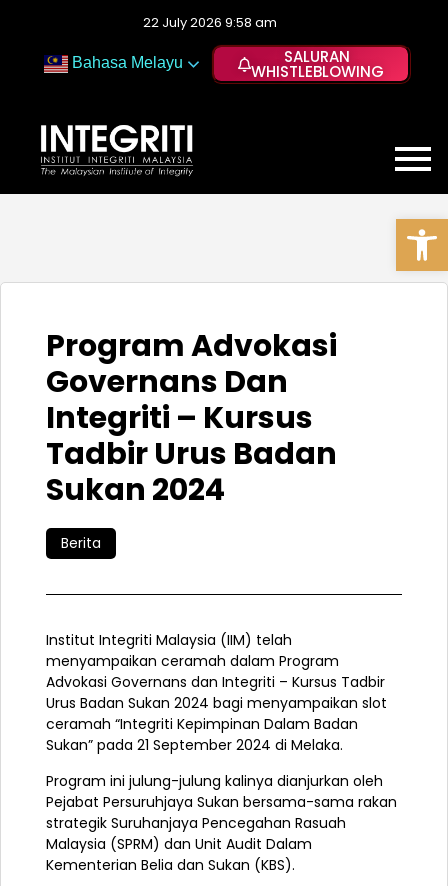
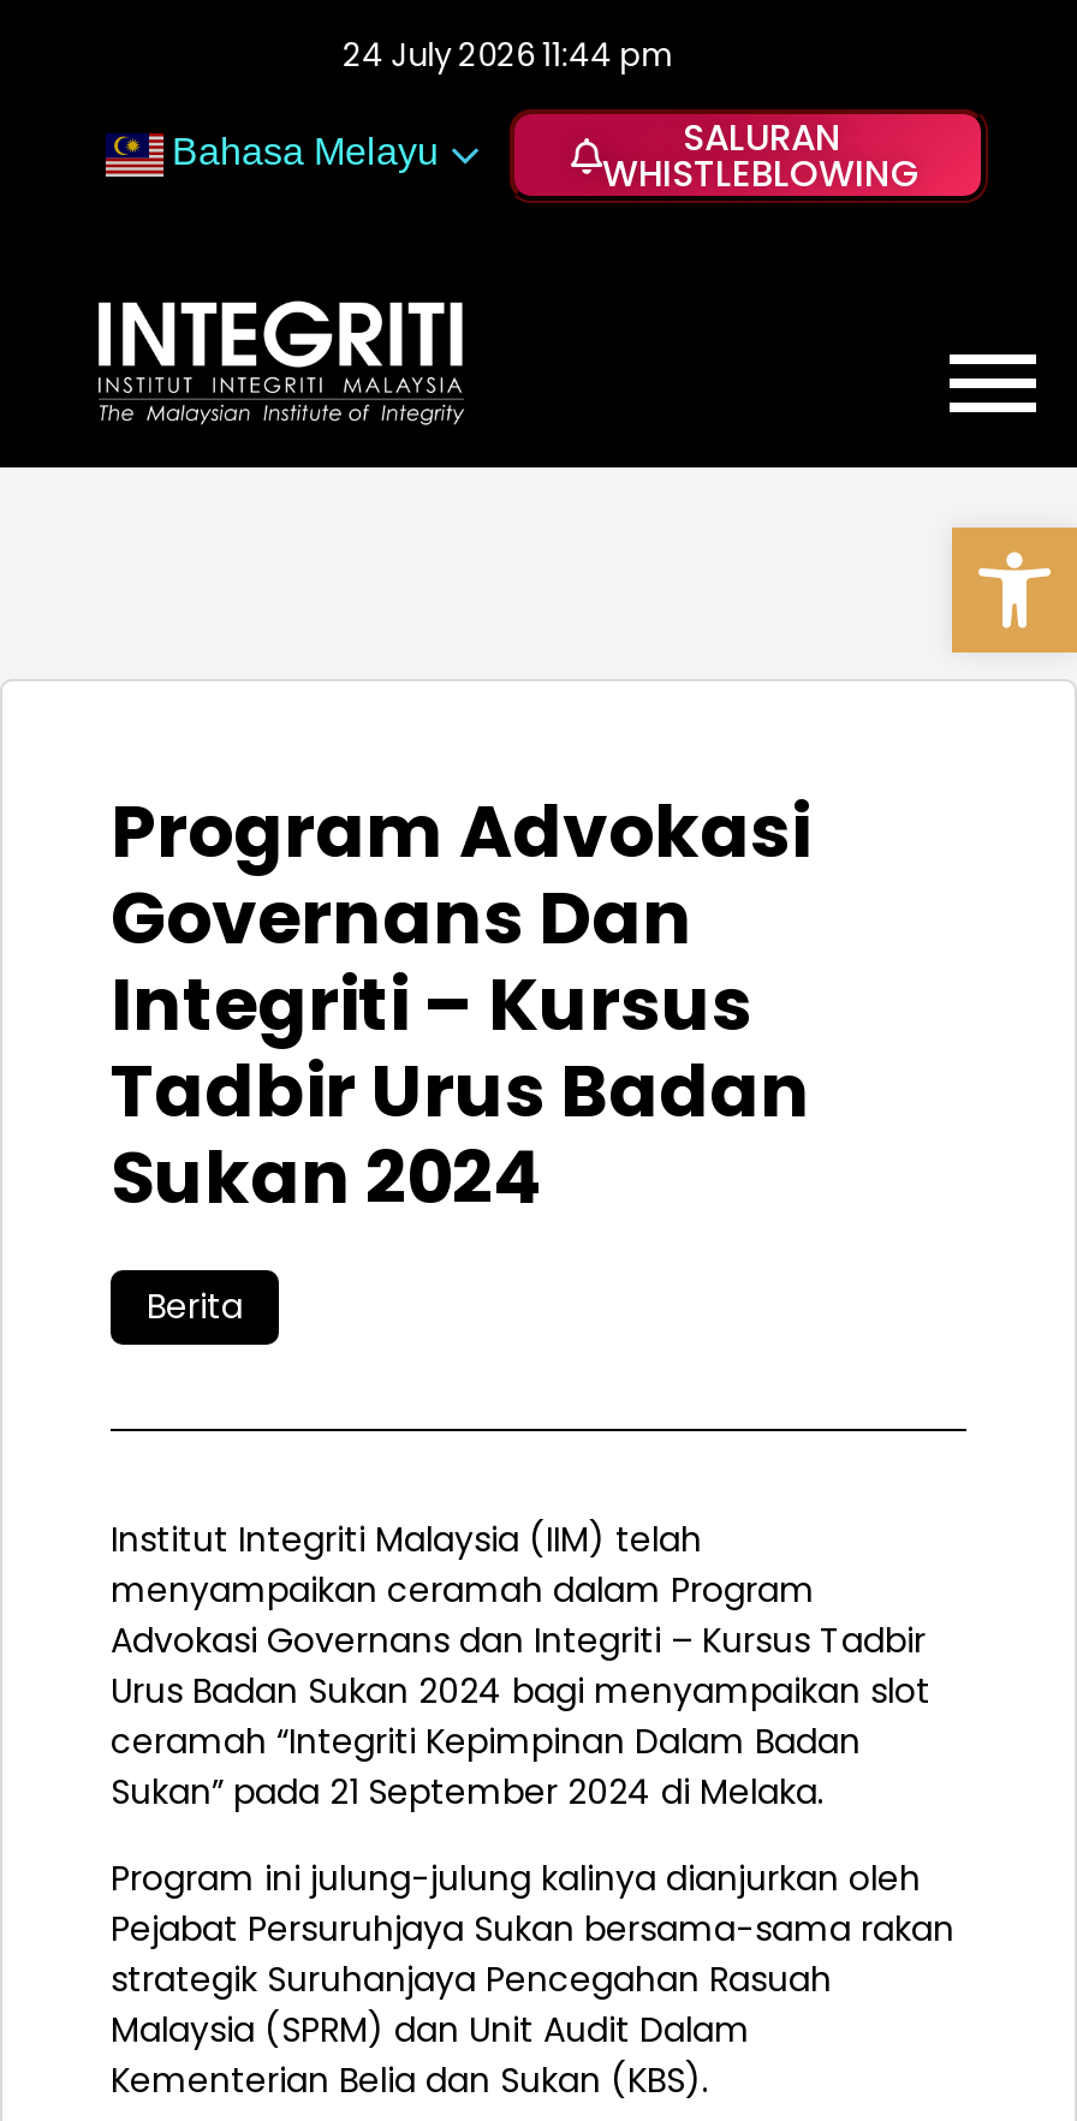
[143,13,277,32] 22 July 2026 9:58 am -> [343,32,672,78] 24 July 2026 11:44 pm

